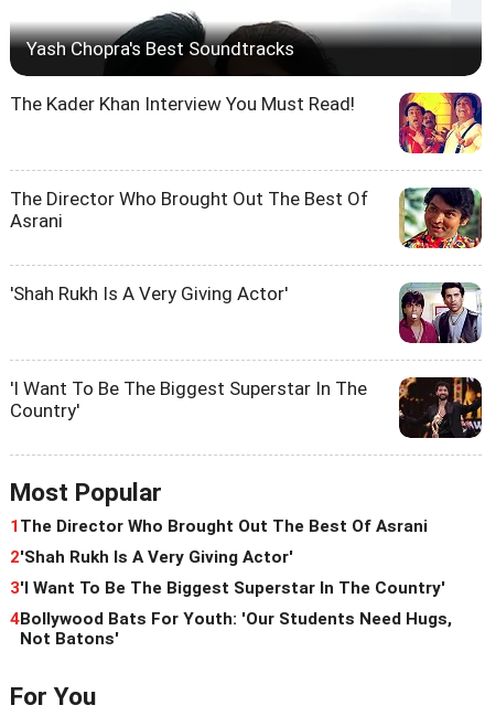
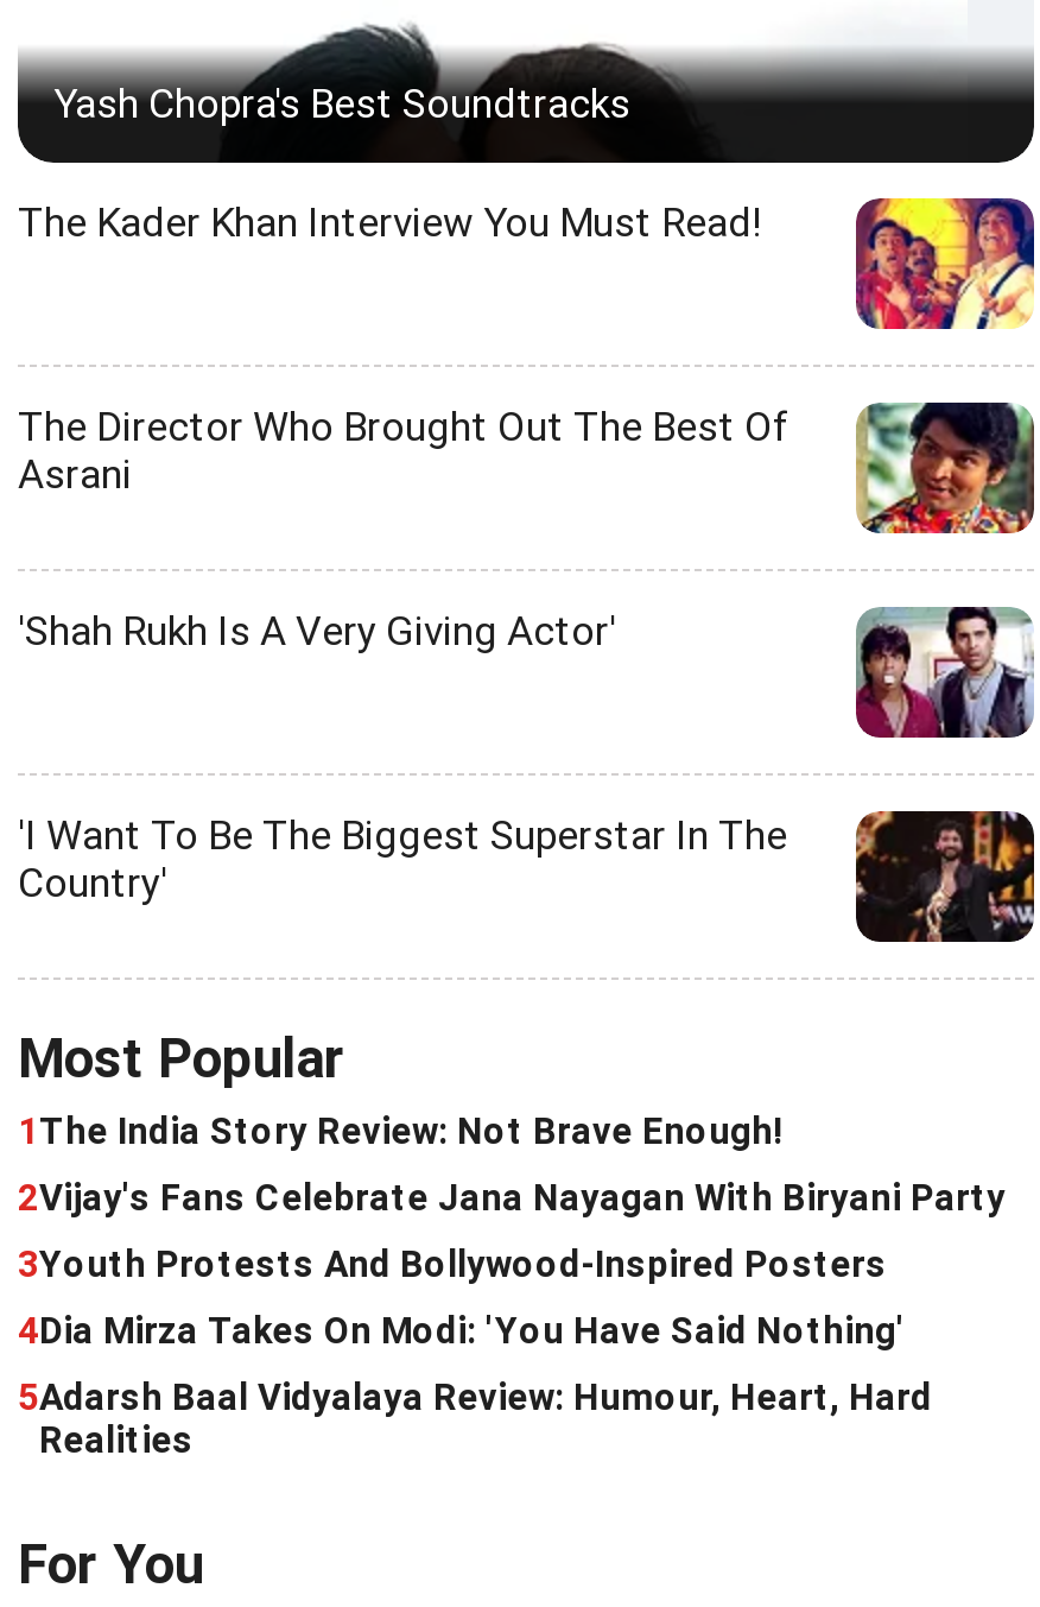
[10,516,452,649] 1 The Director Who Brought Out The Best Of Asrani | 2'Shah Rukh Is A Very Giving Actor' | 3'I Want To Be The Biggest Superstar In The Country' | 4Bollywood Bats For Youth: 'Our Students Need Hugs, | Not Batons' -> [18,1110,1006,1462] 1 The India Story Review: Not Brave Enough! | 2Vijay's Fans Celebrate Jana Nayagan With Biryani Party | 3Youth Protests And Bollywood-Inspired Posters | 4Dia Mirza Takes On Modi: 'You Have Said Nothing' | 5Adarsh Baal Vidyalaya Review: Humour, Heart, Hard | Realities

